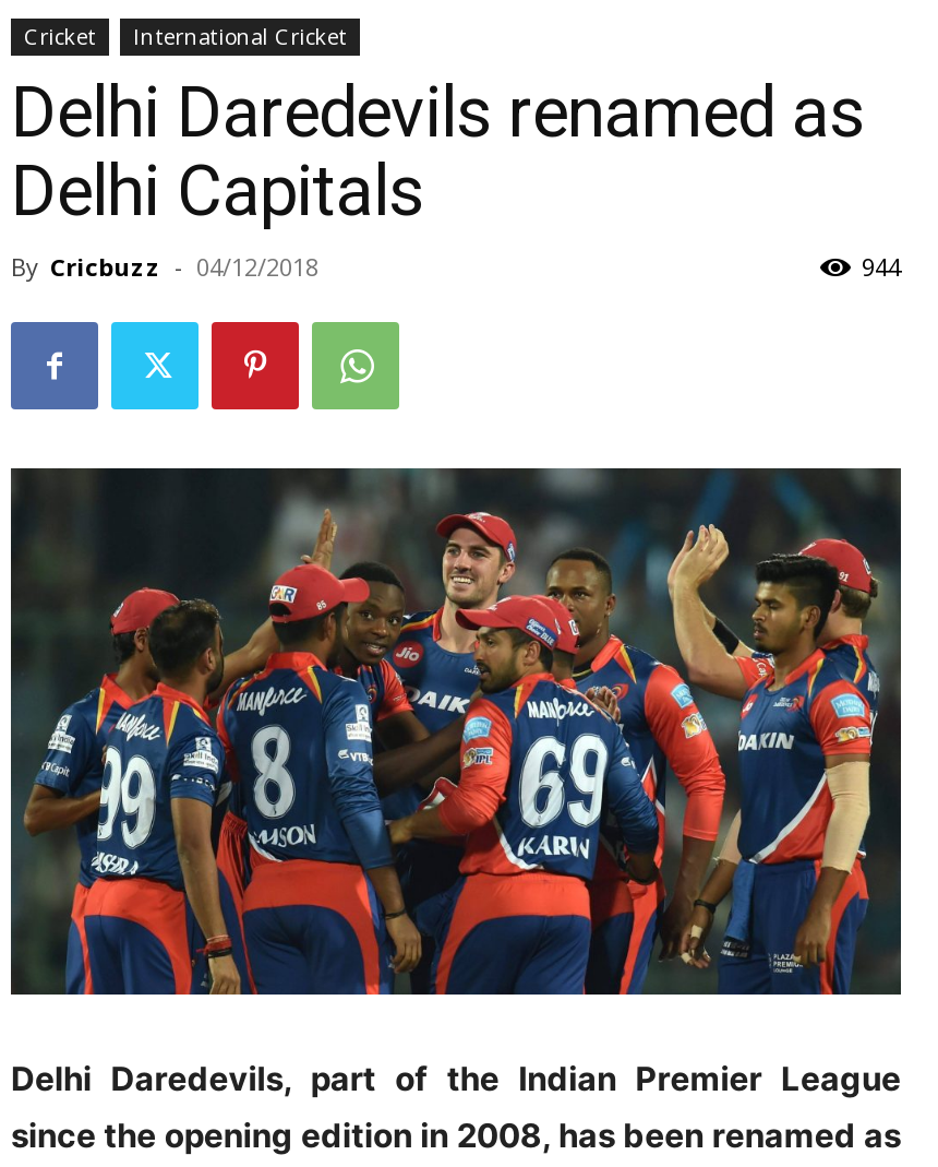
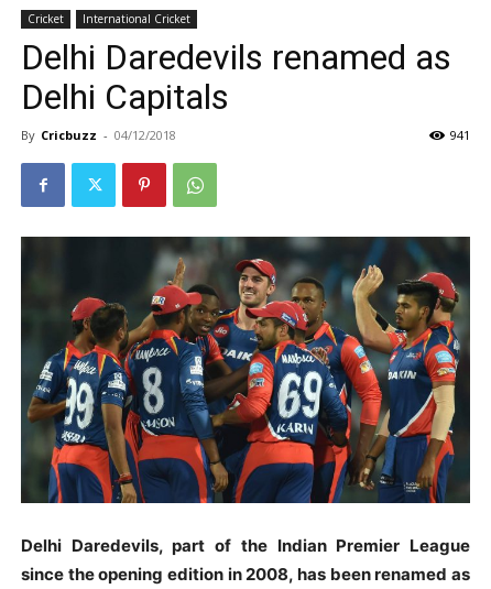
[862,250,901,283] 944 -> [450,127,470,143] 941

